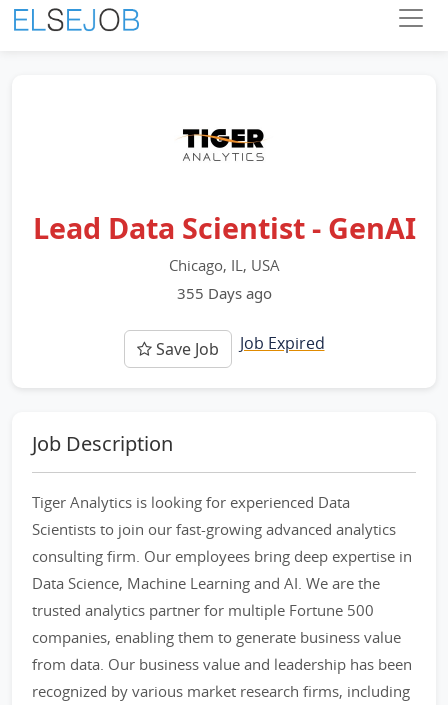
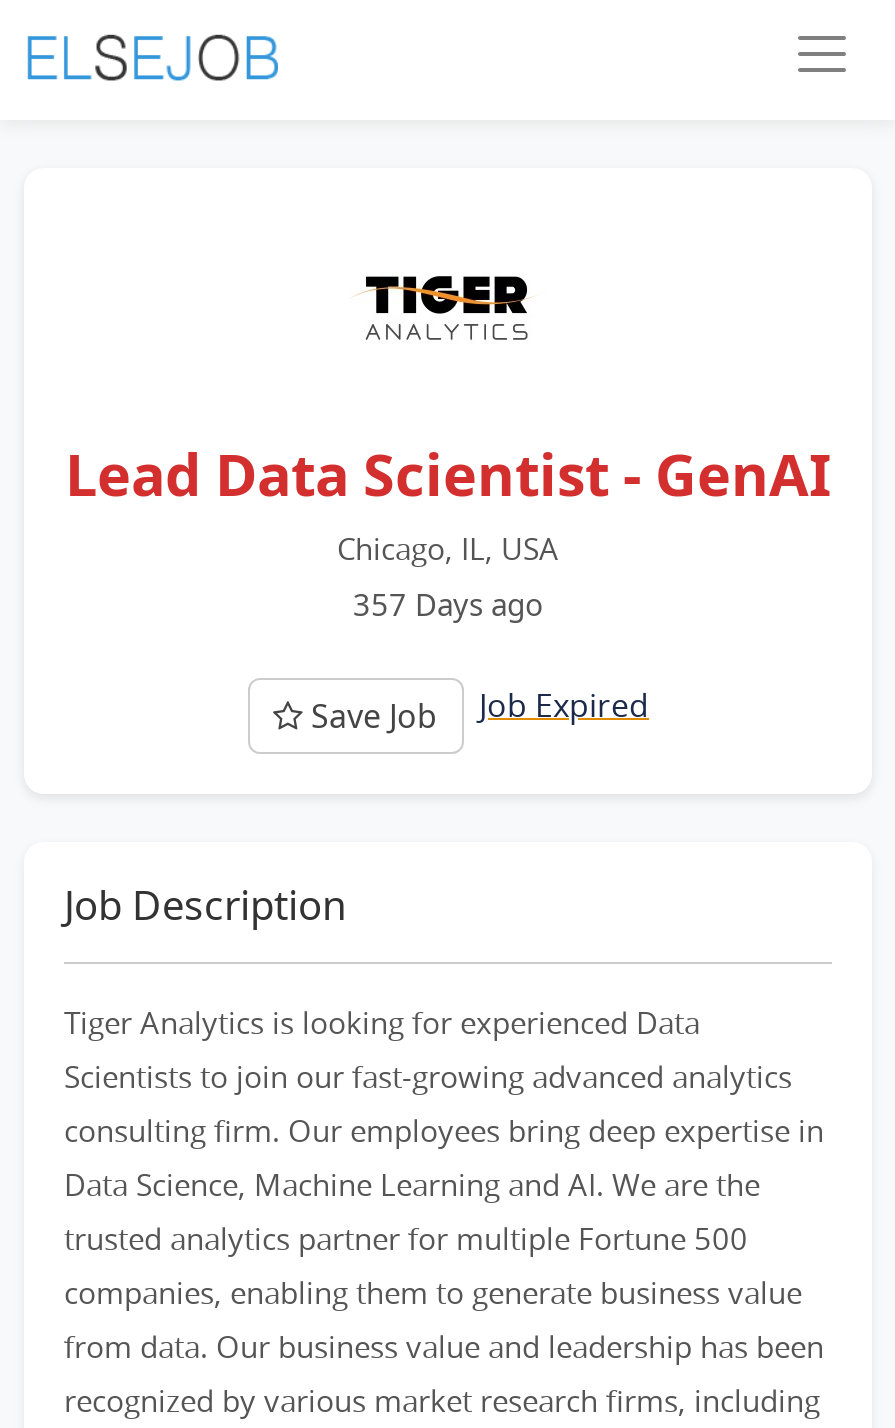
[176,283,271,303] 355 Days ago -> [353,584,543,624] 357 Days ago

